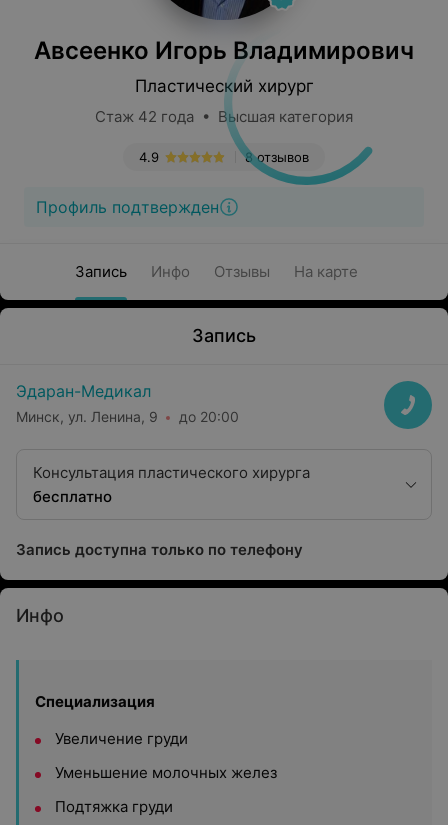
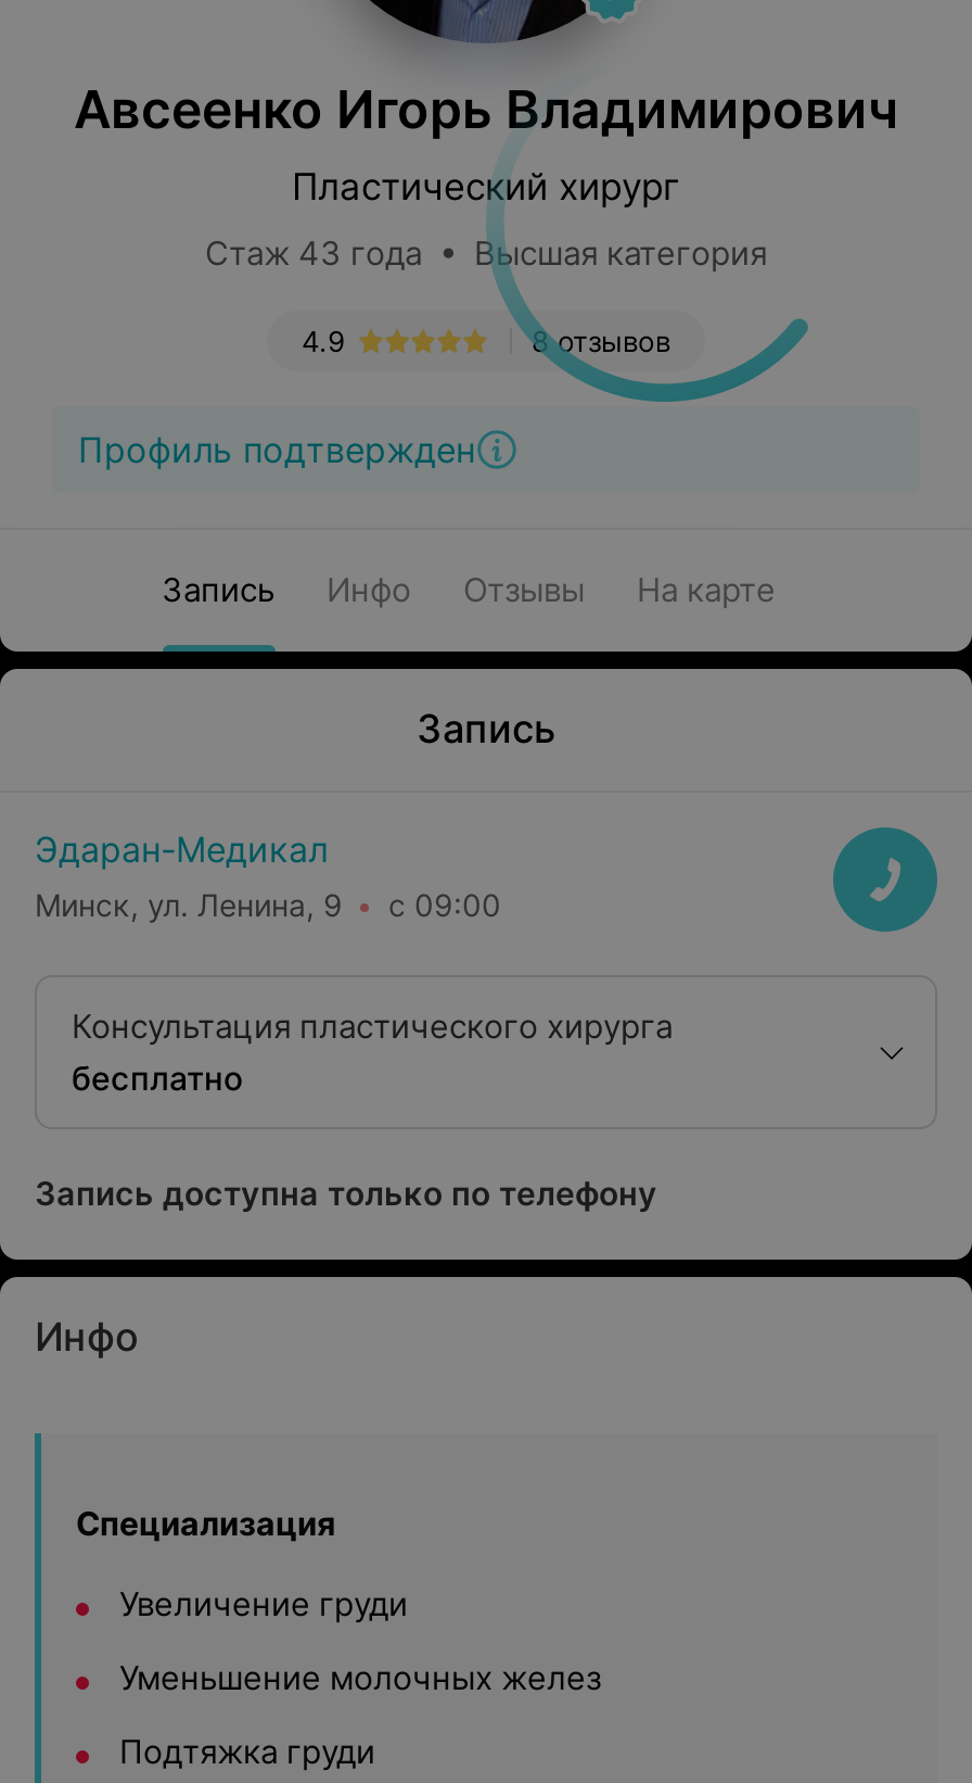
[95,107,353,126] Стаж 42 года • Высшая категория -> [205,232,767,274] Стаж 43 года • Высшая категория
[16,408,239,425] Минск, ул. Ленина, 9 до 20:00 -> [35,886,501,923] Минск, ул. Ленина, 9 с 09:00

